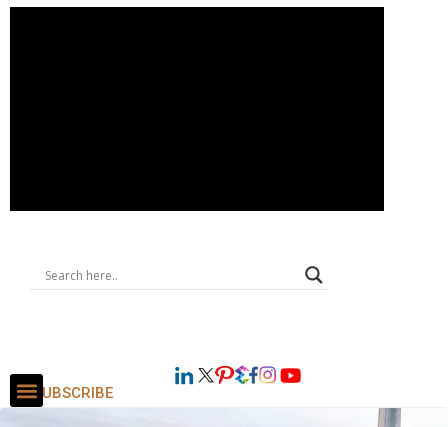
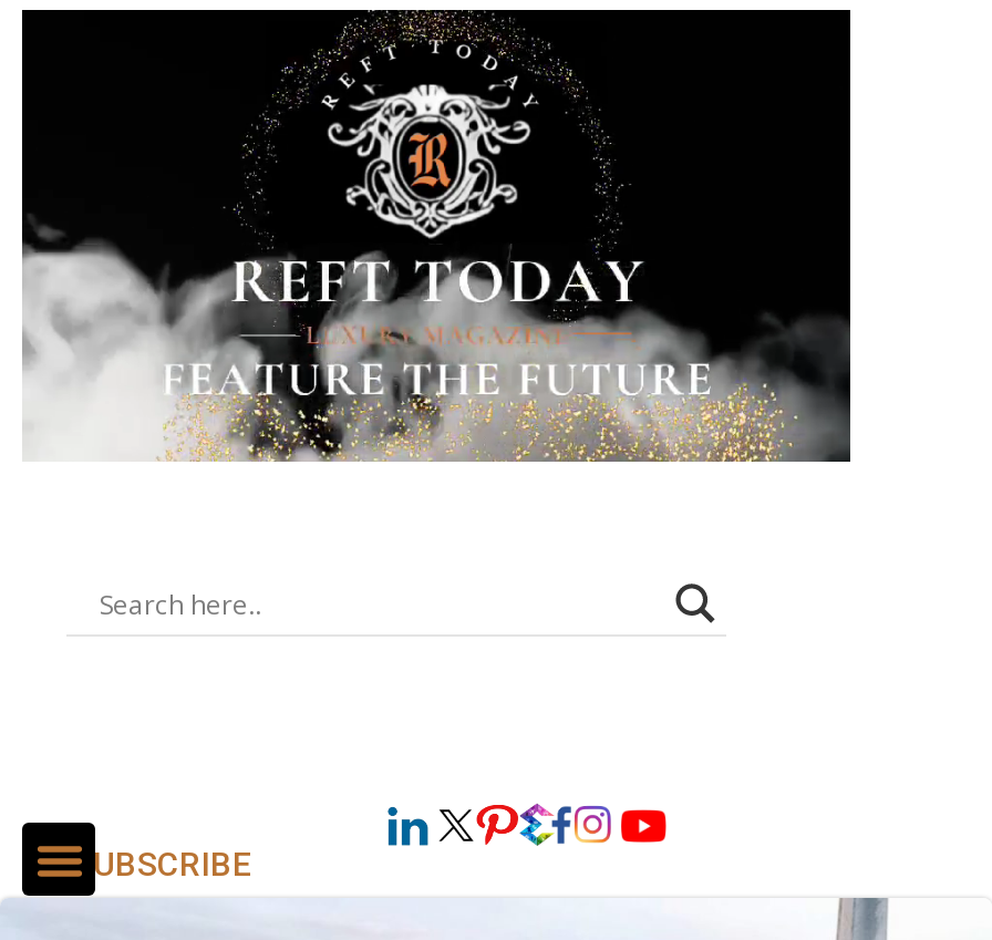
none -> [20,10,850,464] [image]

